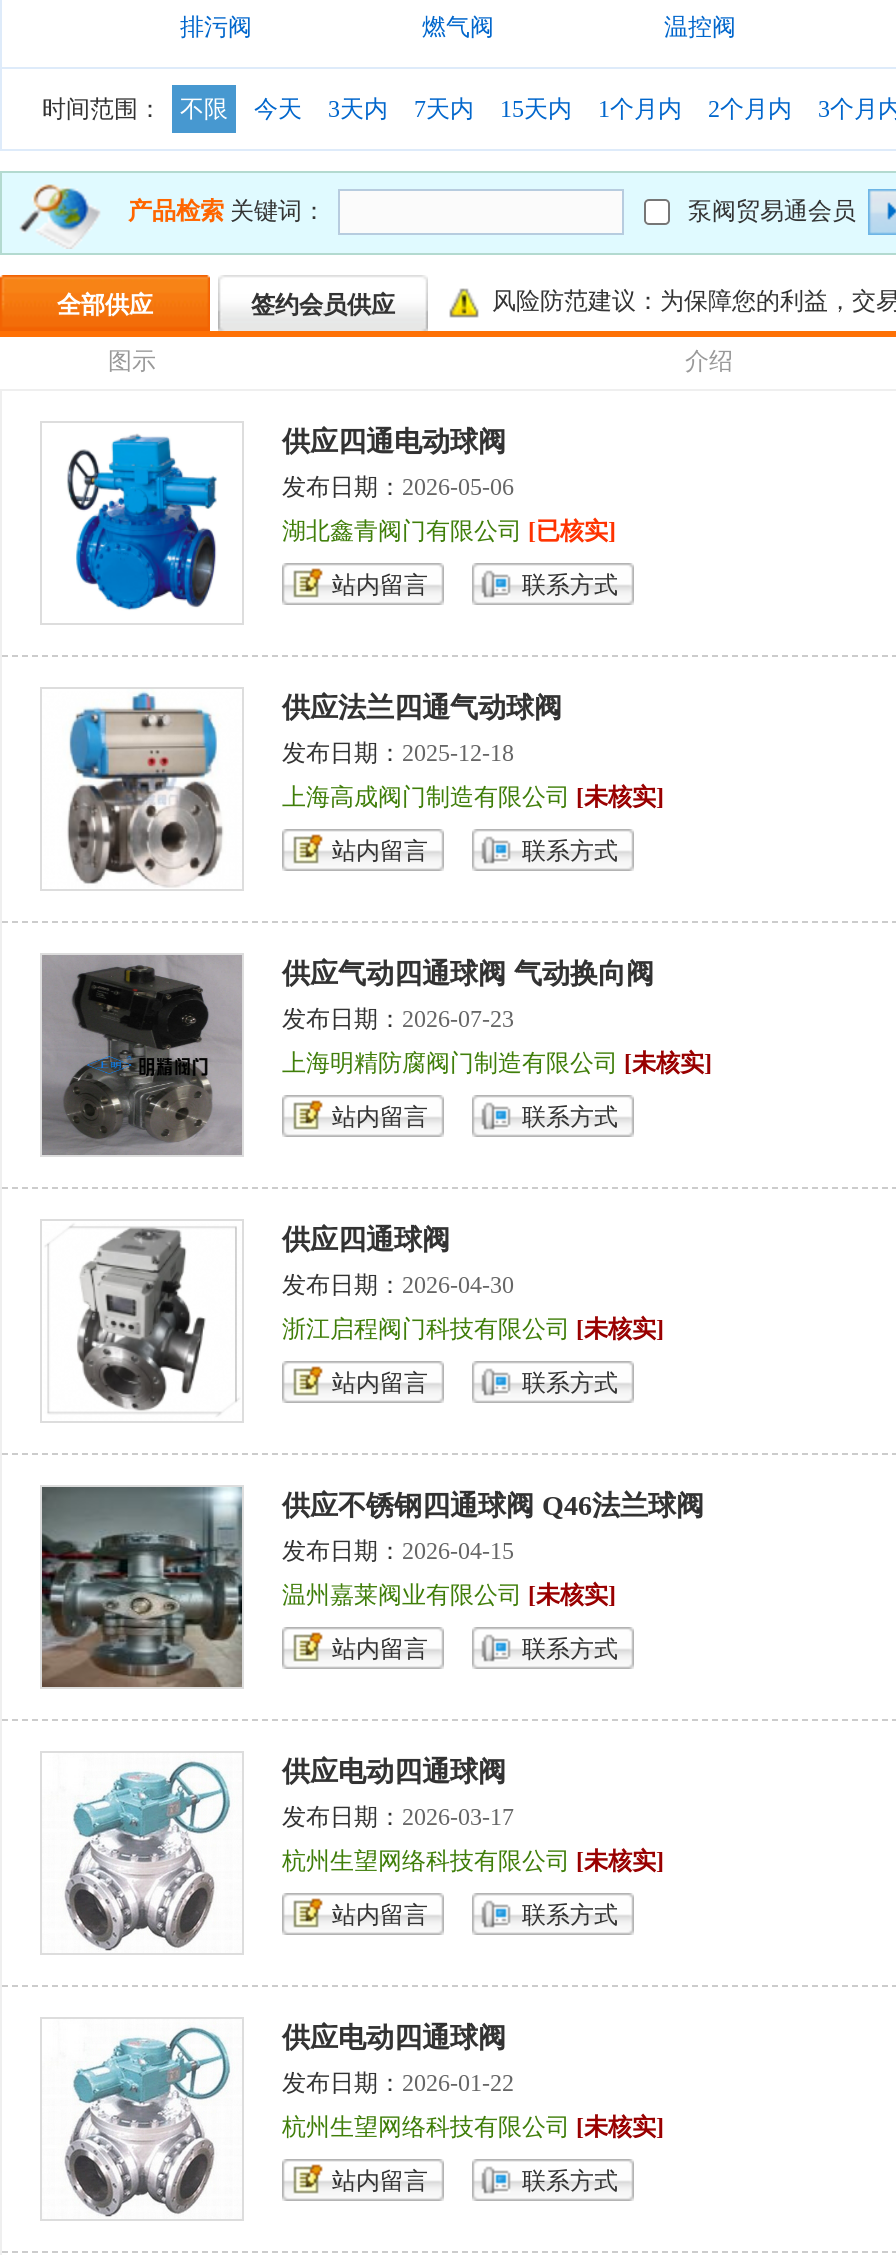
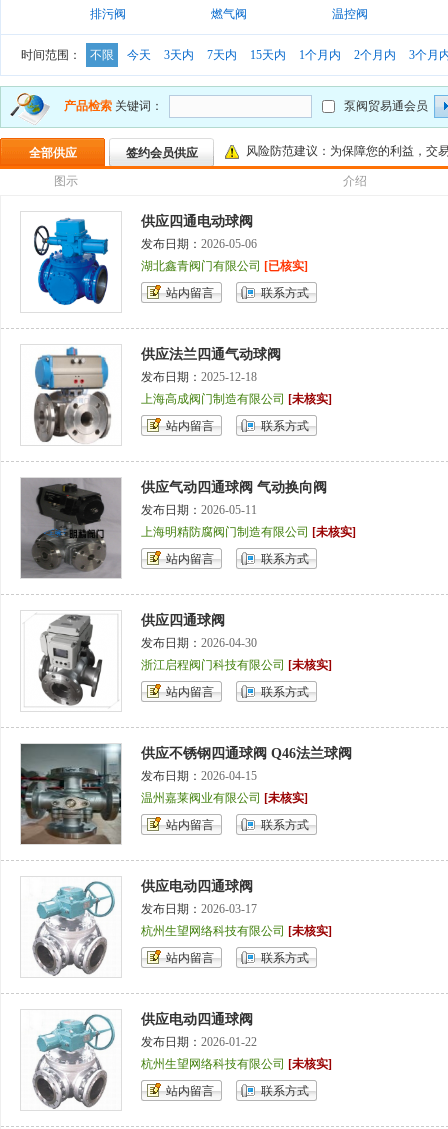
[282,1005,514,1033] 发布日期：2026-07-23 -> [141,503,257,517] 发布日期：2026-05-11

